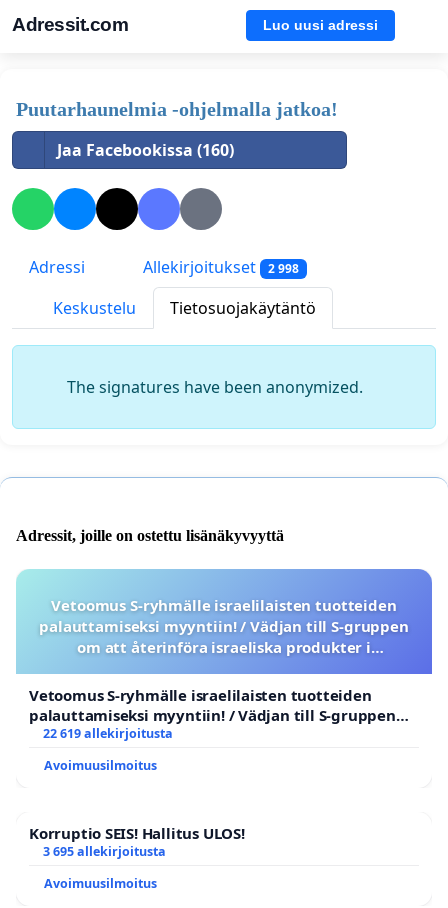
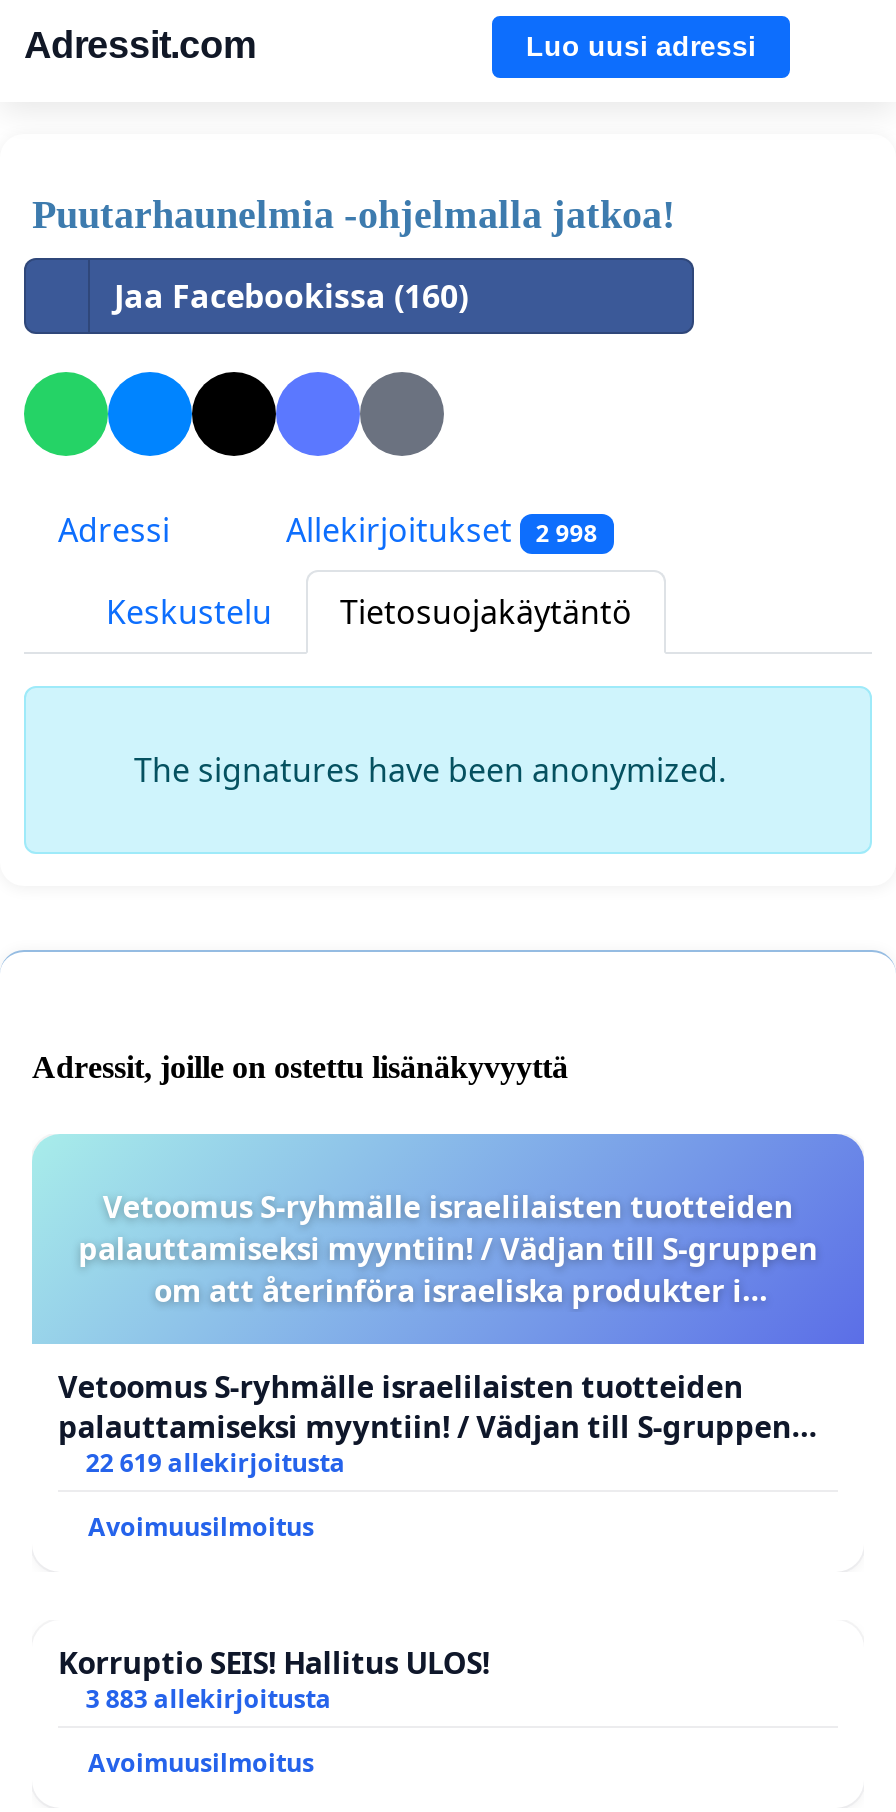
[43,843,166,860] 3 695 allekirjoitusta -> [86,1681,332,1715] 3 883 allekirjoitusta

